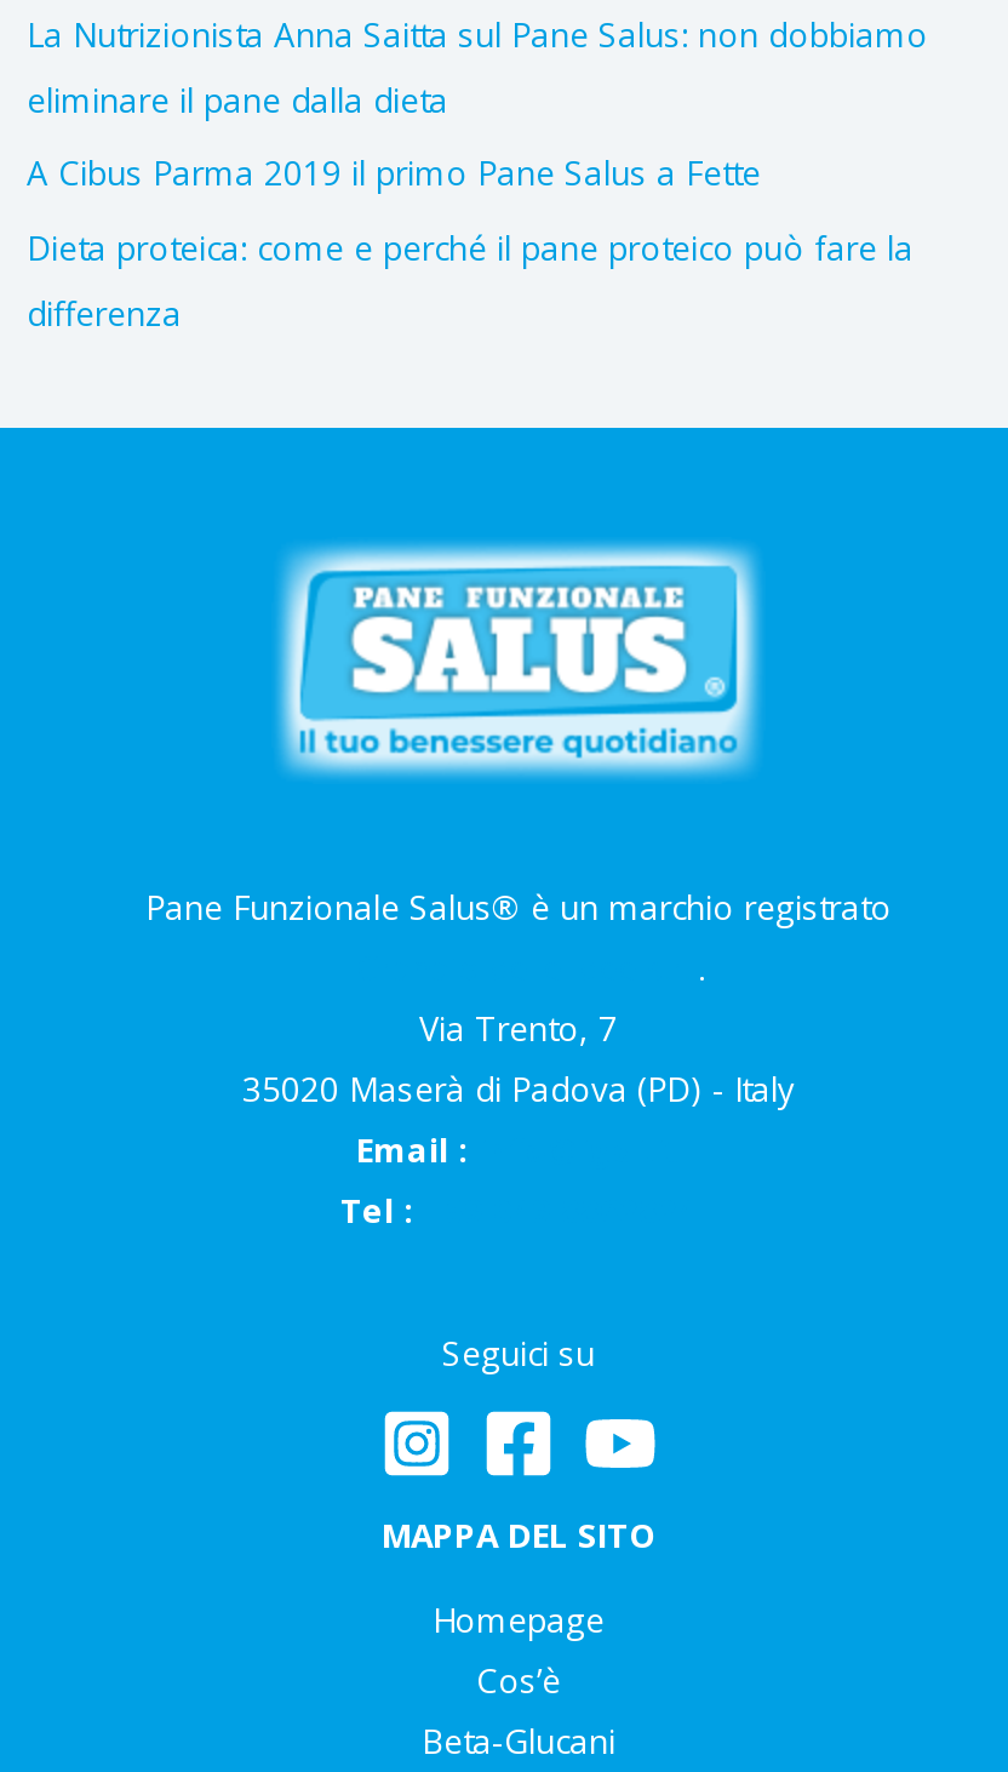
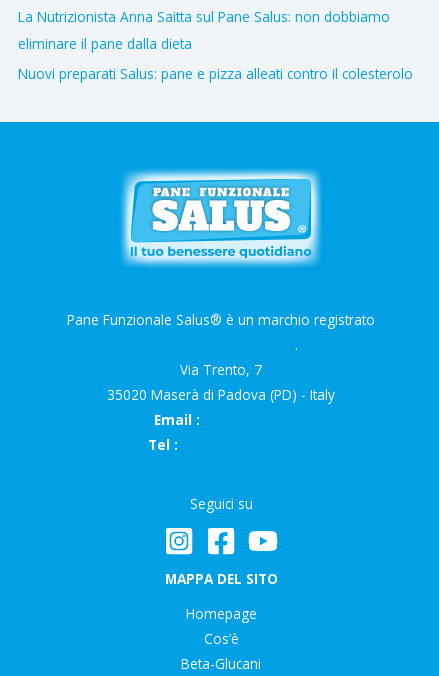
[27,150,913,335] A Cibus Parma 2019 il primo Pane Salus a Fette | Dieta proteica: come e perché il pane proteico può fare la | differenza -> [18,64,413,83] Nuovi preparati Salus: pane e pizza alleati contro il colesterolo

